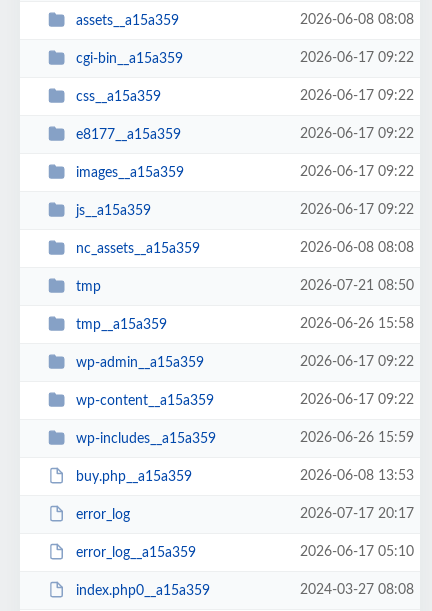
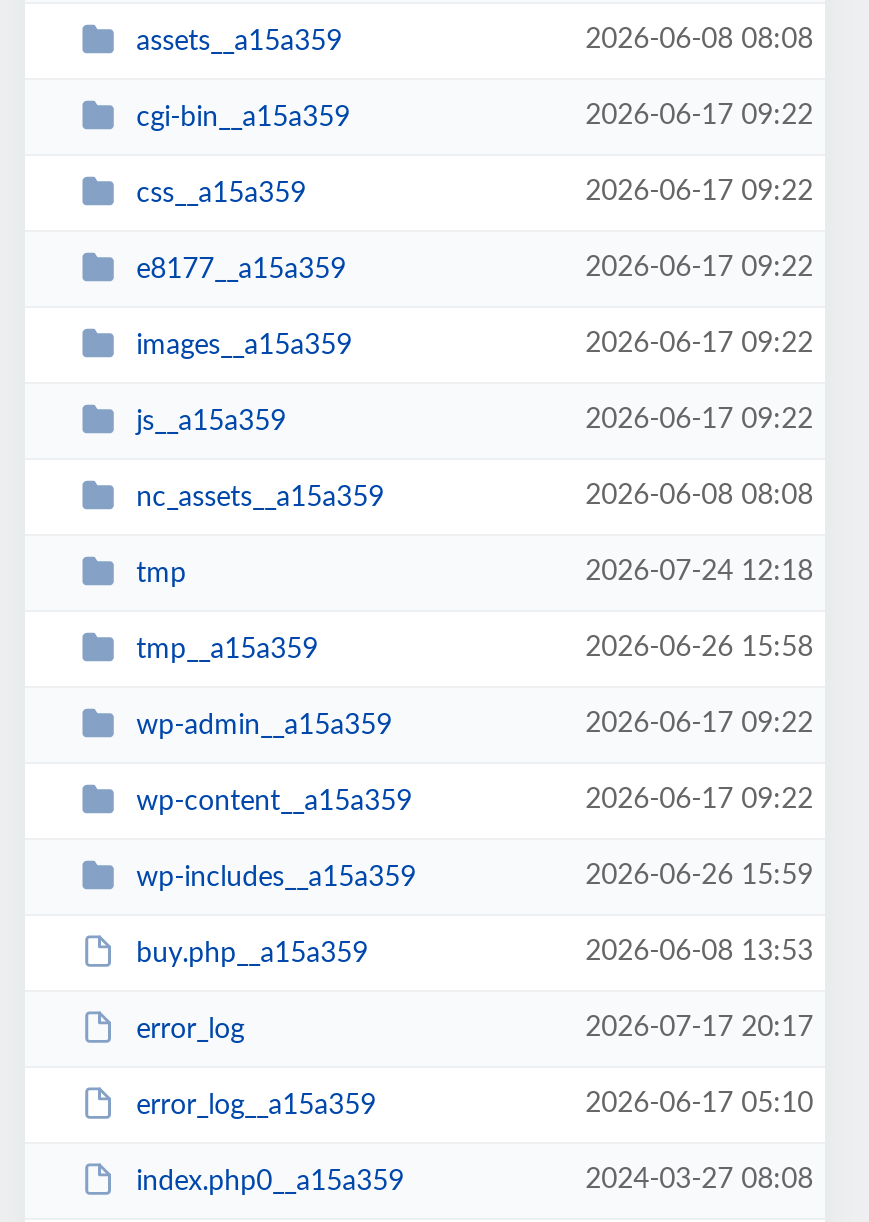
[300,279,414,293] 2026-07-21 08:50 -> [585,558,813,586] 2026-07-24 12:18

